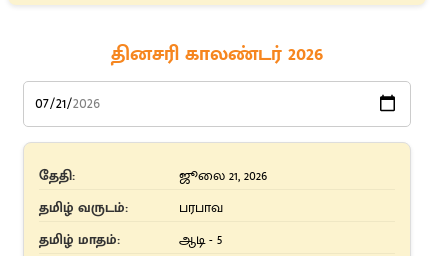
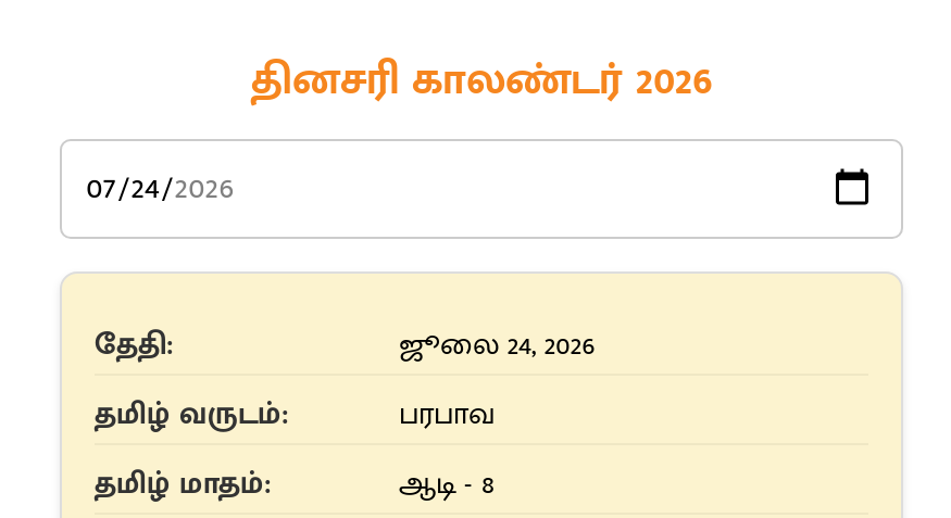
[179,164,267,187] ஜூலை 21, 2026 -> [399,319,595,369] ஜூலை 24, 2026
[179,228,222,251] ஆடி - 5 -> [399,458,495,508] ஆடி - 8

